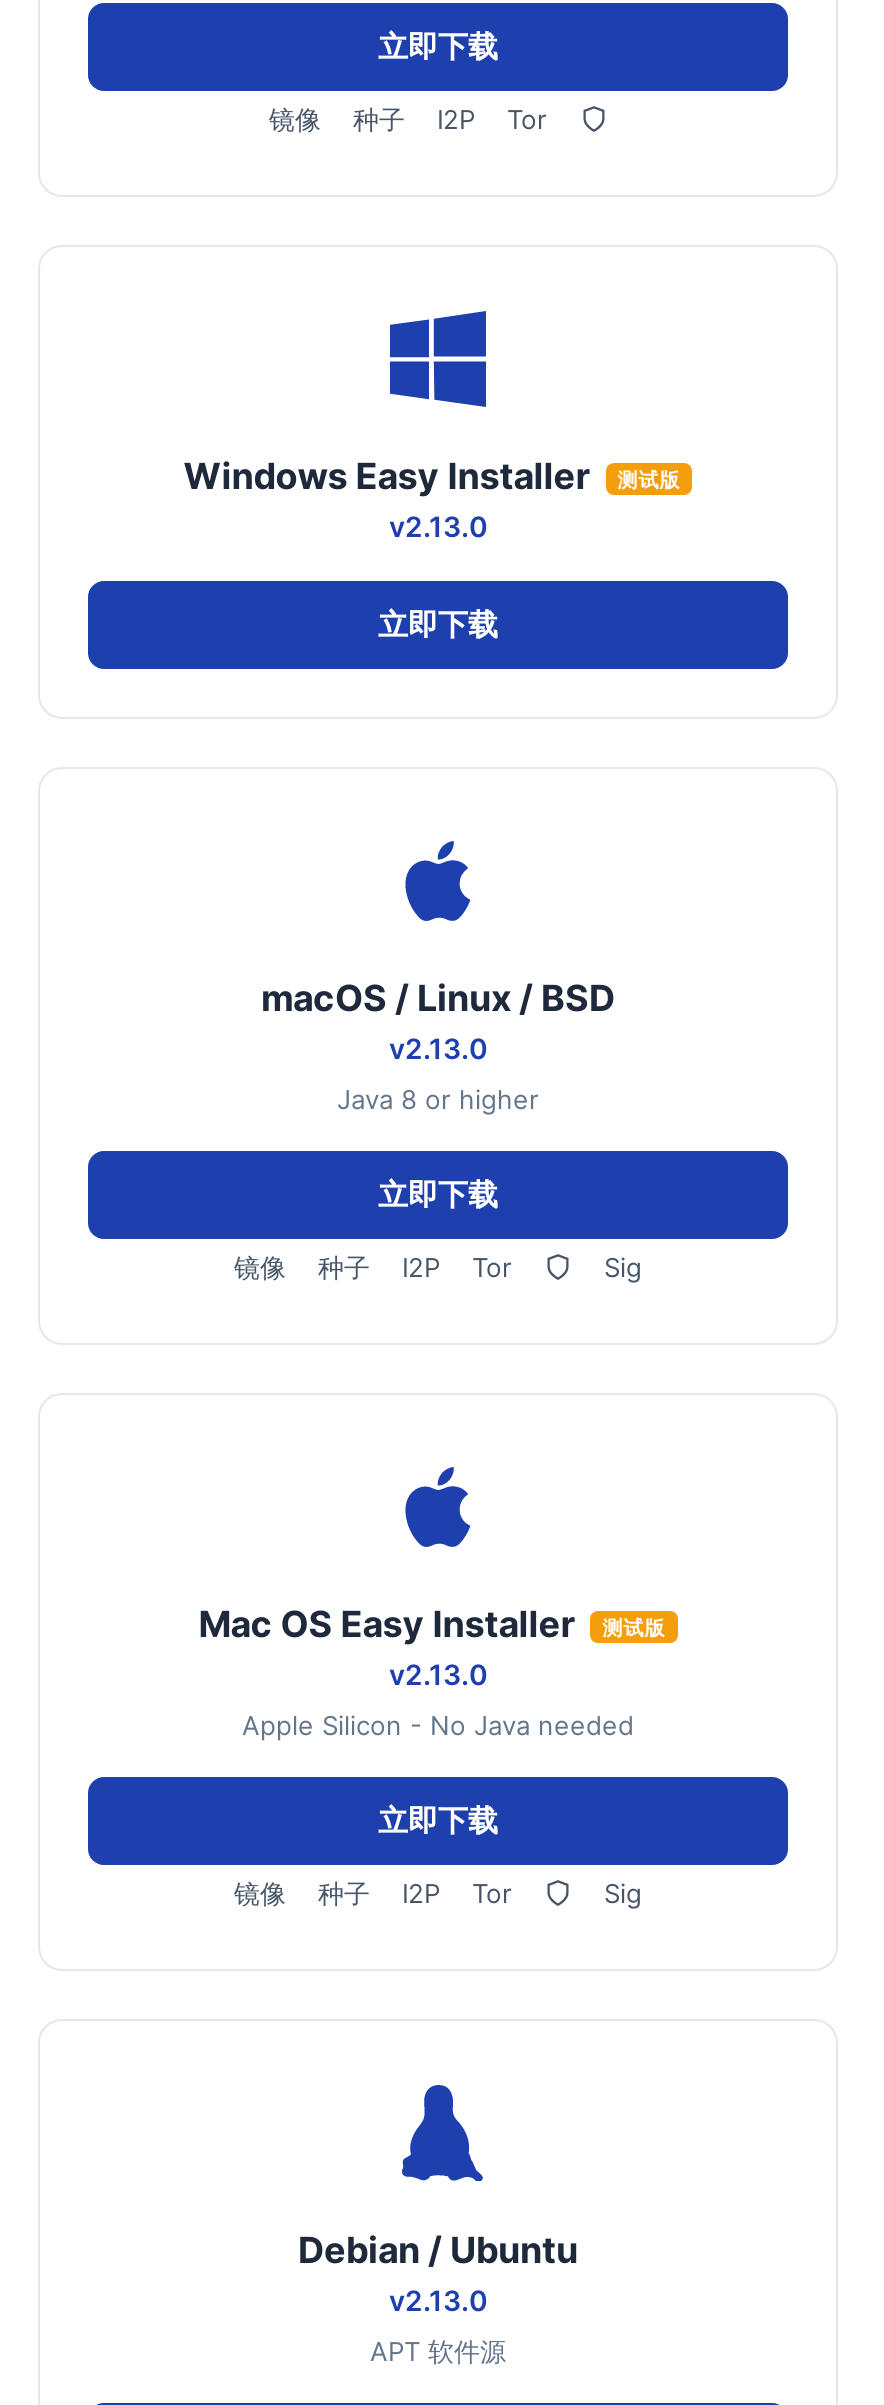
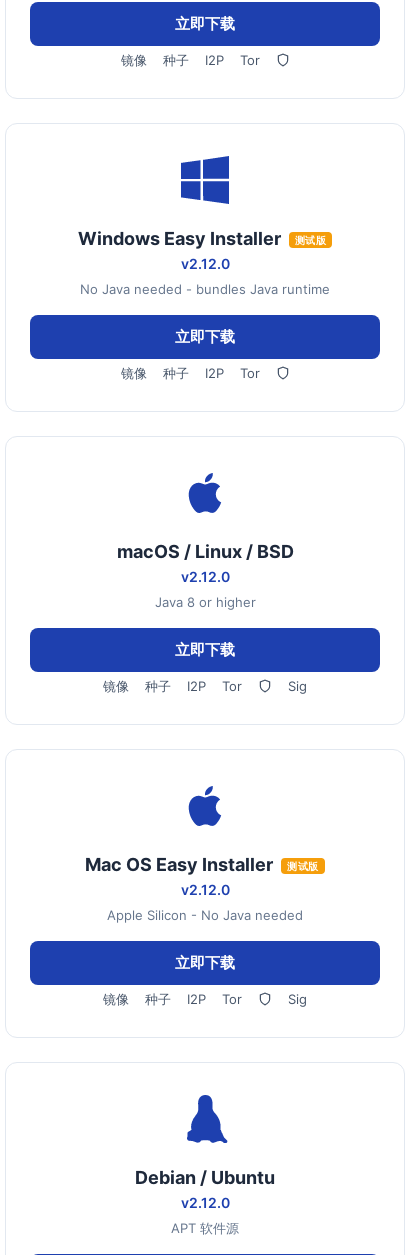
[389,509,487,543] v2.13.0 -> [80,255,330,297] v2.12.0 | No Java needed - bundles Java runtime
none -> [120,365,259,381] 镜像 | 种子 | I2P | Tor
[389,1031,487,1065] v2.13.0 -> [180,568,229,585] v2.12.0
[389,1657,487,1691] v2.13.0 -> [180,881,229,898] v2.12.0
[389,2283,487,2317] v2.13.0 -> [180,1194,229,1211] v2.12.0

